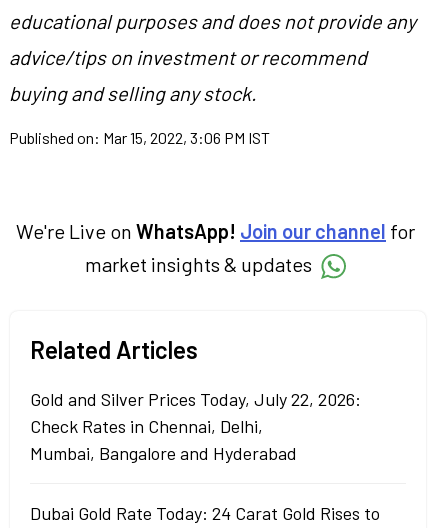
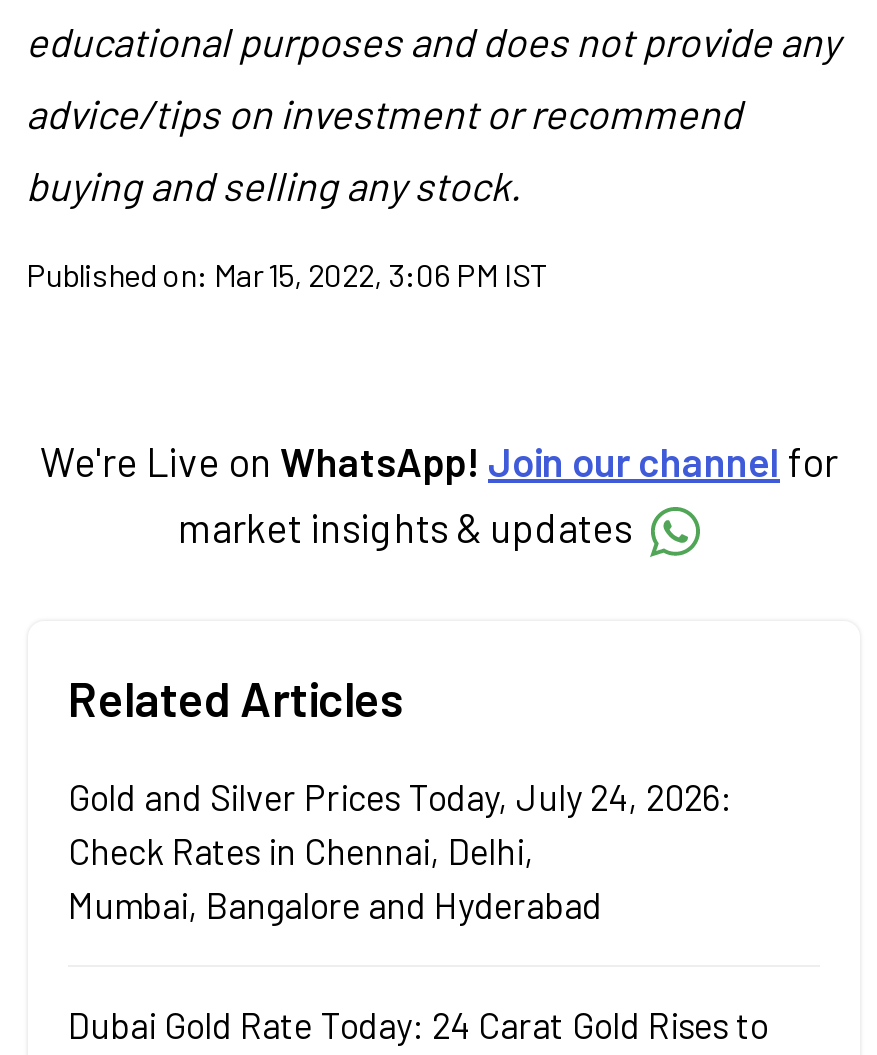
[30,388,361,410] Gold and Silver Prices Today, July 22, 2026: -> [68,775,732,819] Gold and Silver Prices Today, July 24, 2026:

